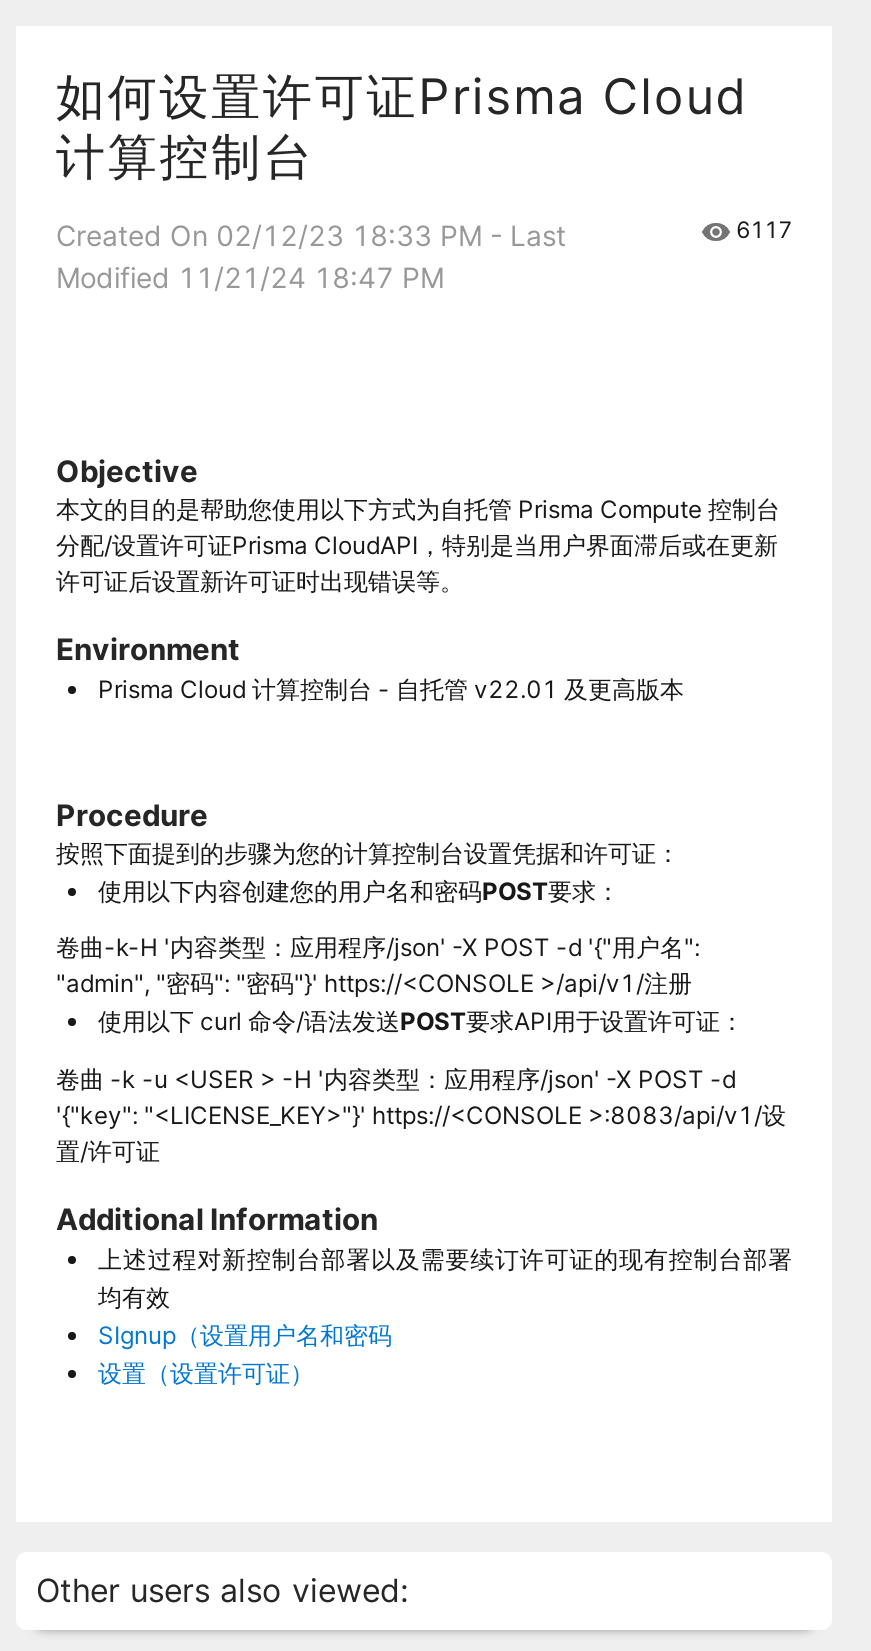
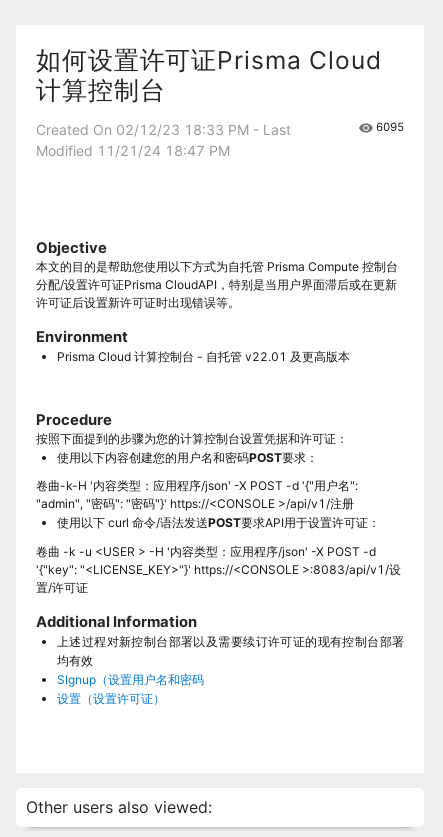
[736,216,792,244] 6117 -> [376,120,404,134] 6095

